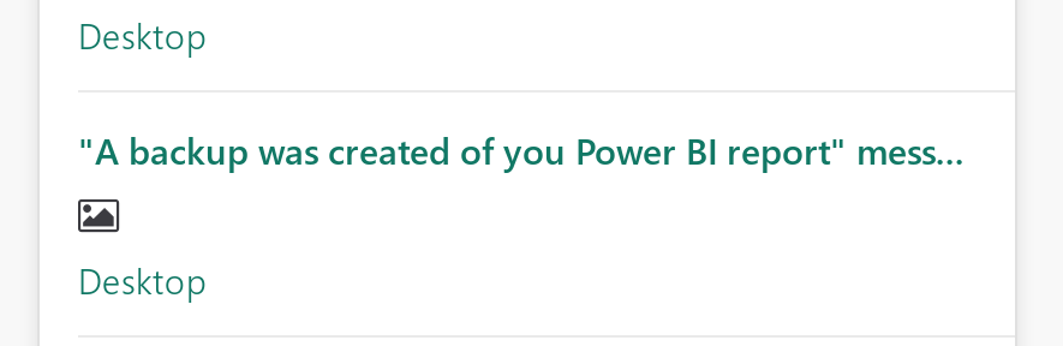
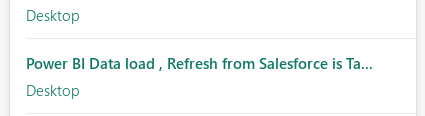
[78,127,965,175] "A backup was created of you Power BI report" mess... -> [26,53,373,73] Power BI Data load , Refresh from Salesforce is Ta...

